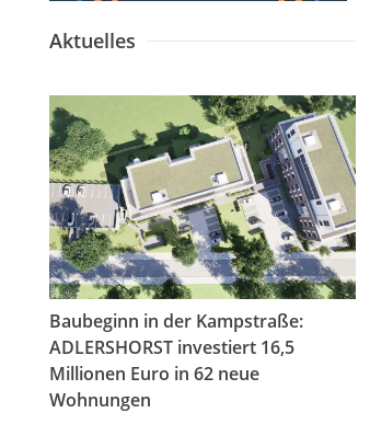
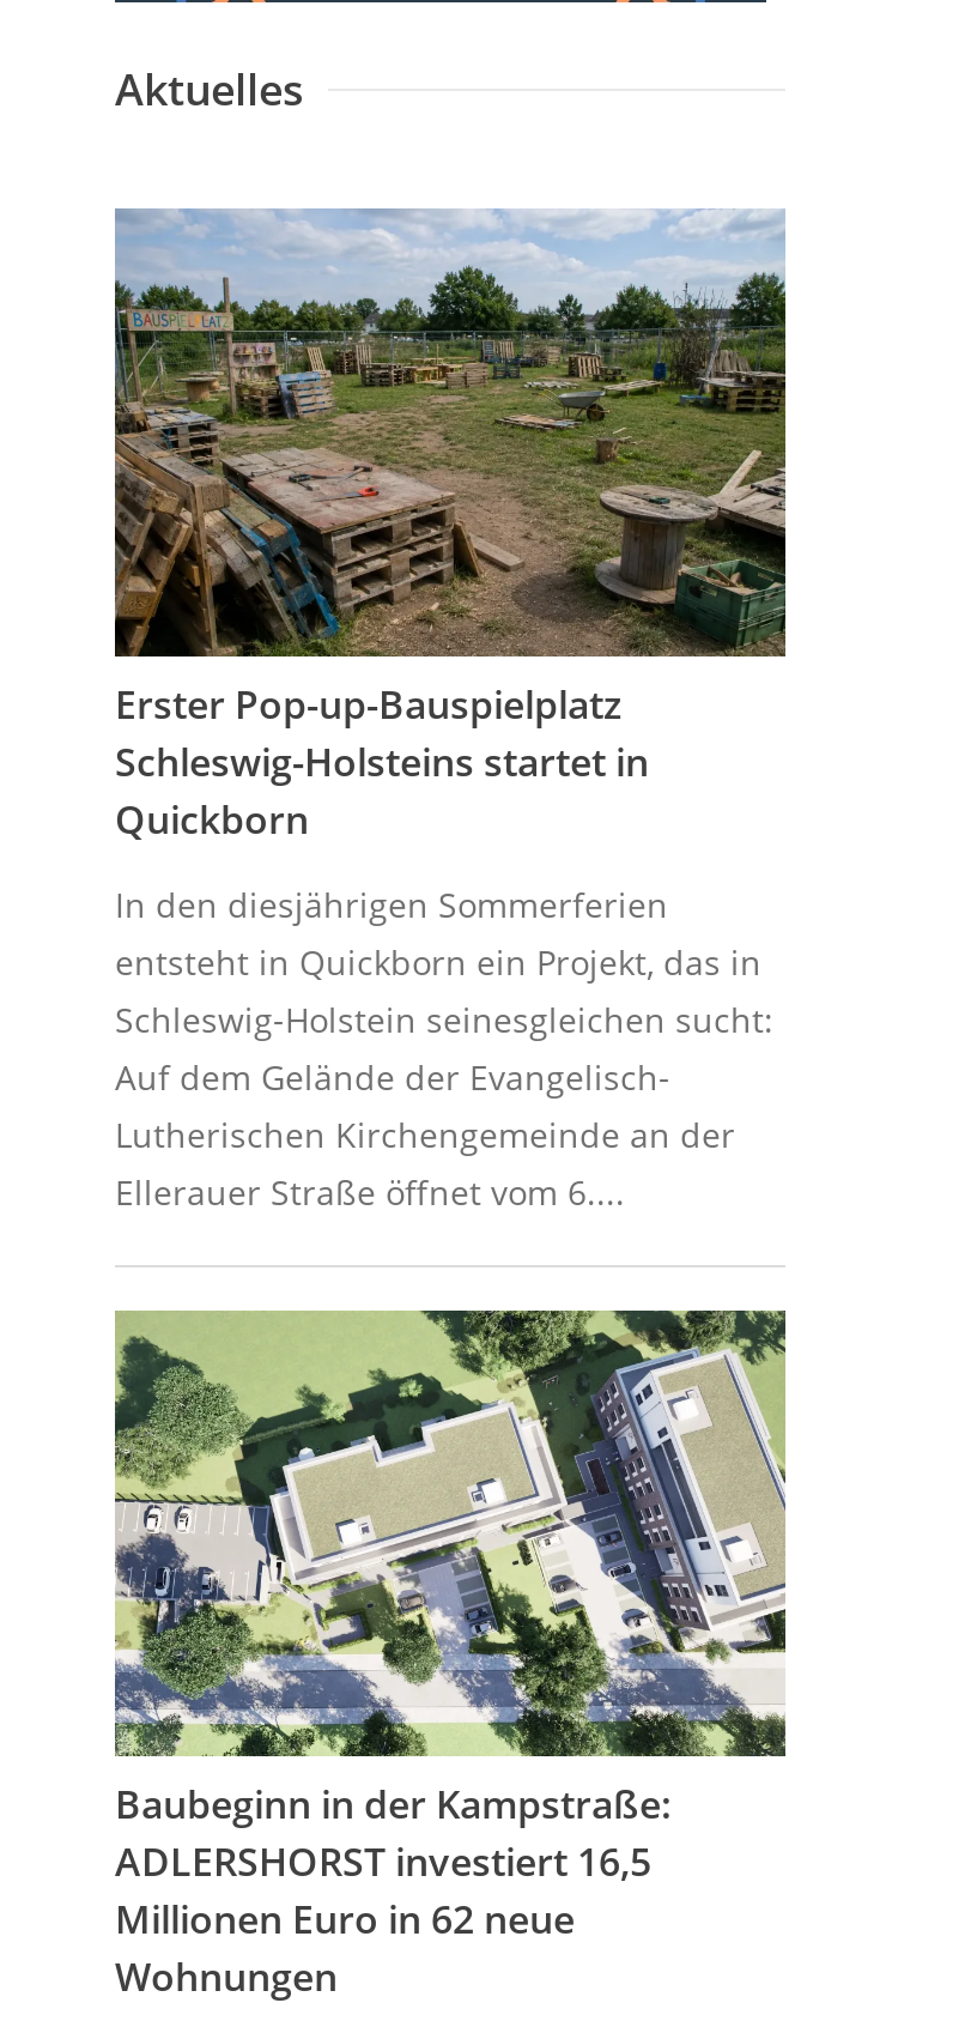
none -> [115,208,788,1214] [image] | Erster Pop-up-Bauspielplatz | Schleswig-Holsteins startet in | Quickborn | In den diesjährigen Sommerferien | entsteht in Quickborn ein Projekt, das in | Schleswig-Holstein seinesgleichen sucht: | Auf dem Gelände der Evangelisch- | Lutherischen Kirchengemeinde an der | Ellerauer Straße öffnet vom 6....

